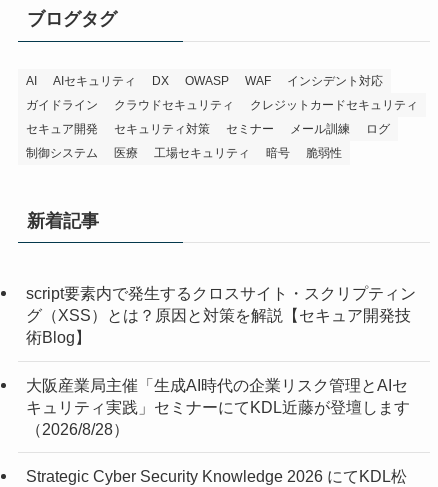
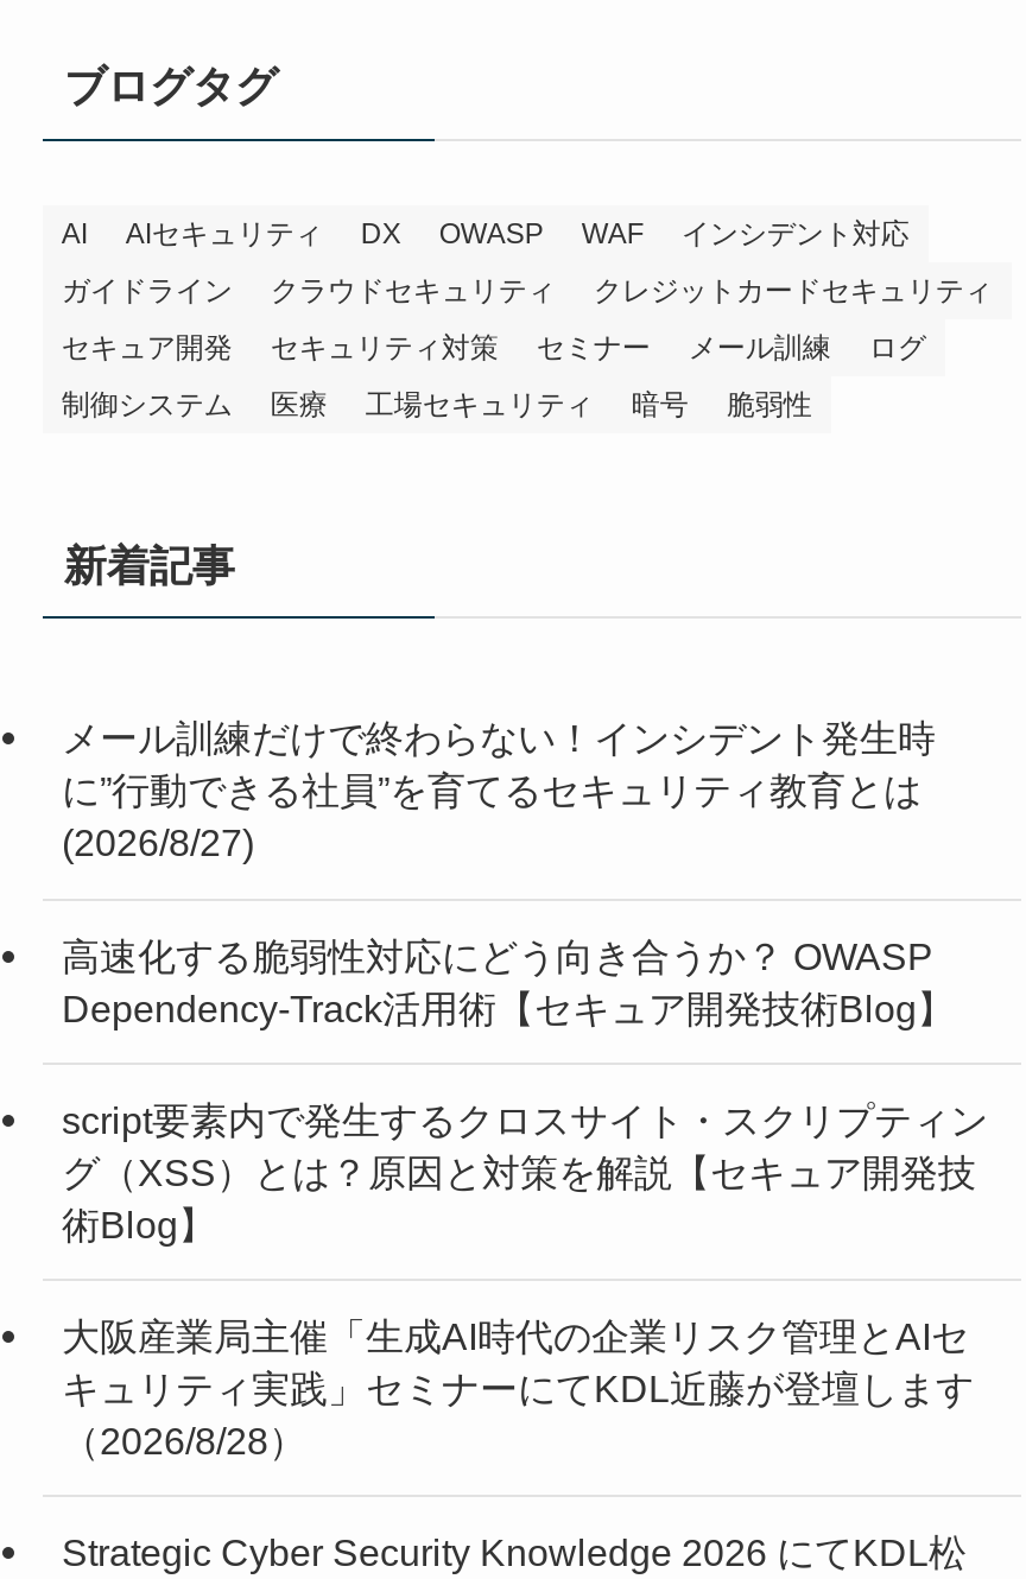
none -> [62,717,955,1028] メール訓練だけで終わらない！インシデント発生時 | に”行動できる社員”を育てるセキュリティ教育とは | (2026/8/27) | 高速化する脆弱性対応にどう向き合うか？ OWASP | Dependency-Track活用術【セキュア開発技術Blog】

